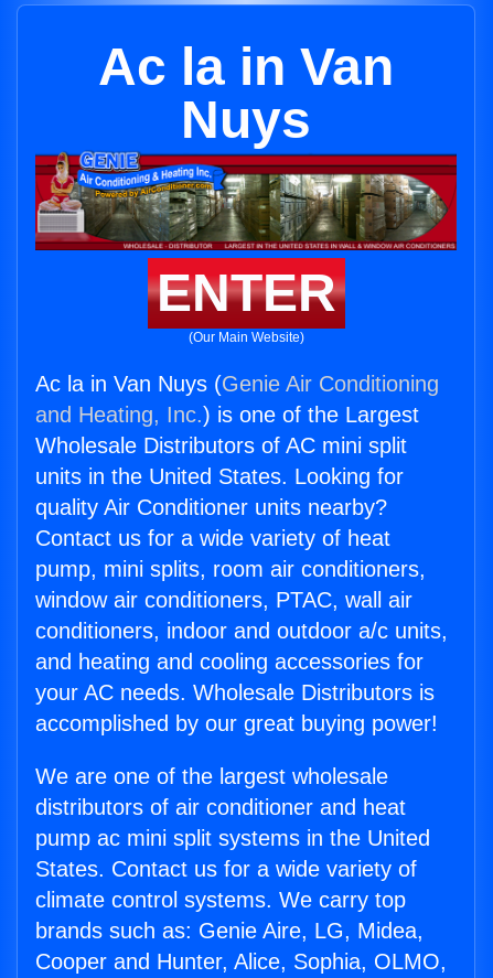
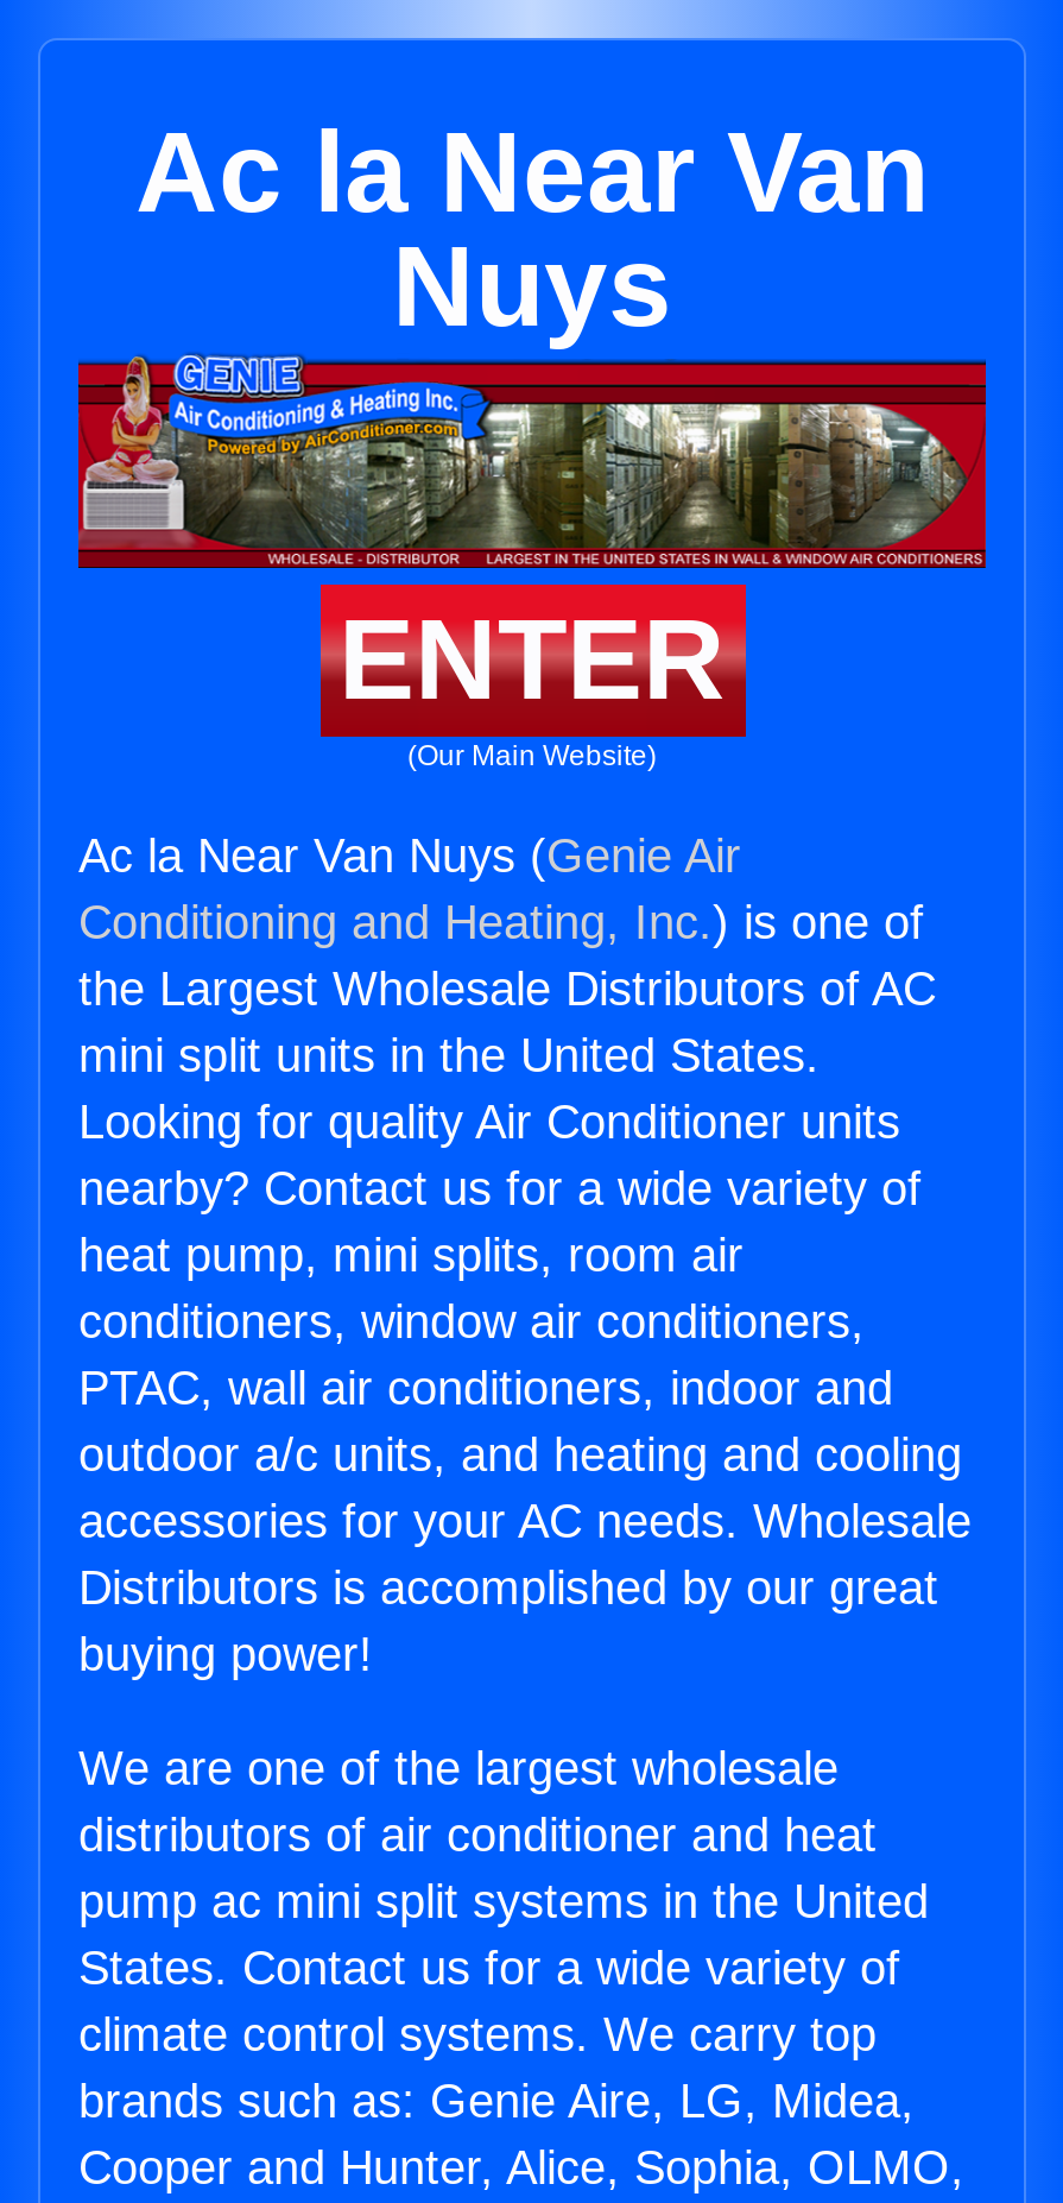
[98,37,394,96] Ac la in Van -> [135,109,929,235] Ac la Near Van
[35,372,448,736] Ac la in Van Nuys (Genie Air Conditioning | and Heating, Inc.) is one of the Largest | Wholesale Distributors of AC mini split | units in the United States. Looking for | quality Air Conditioner units nearby? | Contact us for a wide variety of heat | pump, mini splits, room air conditioners, | window air conditioners, PTAC, wall air | conditioners, indoor and outdoor a/c units, | and heating and cooling accessories for | your AC needs. Wholesale Distributors is | accomplished by our great buying power! -> [78,830,972,1680] Ac la Near Van Nuys (Genie Air | Conditioning and Heating, Inc.) is one of | the Largest Wholesale Distributors of AC | mini split units in the United States. | Looking for quality Air Conditioner units | nearby? Contact us for a wide variety of | heat pump, mini splits, room air | conditioners, window air conditioners, | PTAC, wall air conditioners, indoor and | outdoor a/c units, and heating and cooling | accessories for your AC needs. Wholesale | Distributors is accomplished by our great | buying power!

